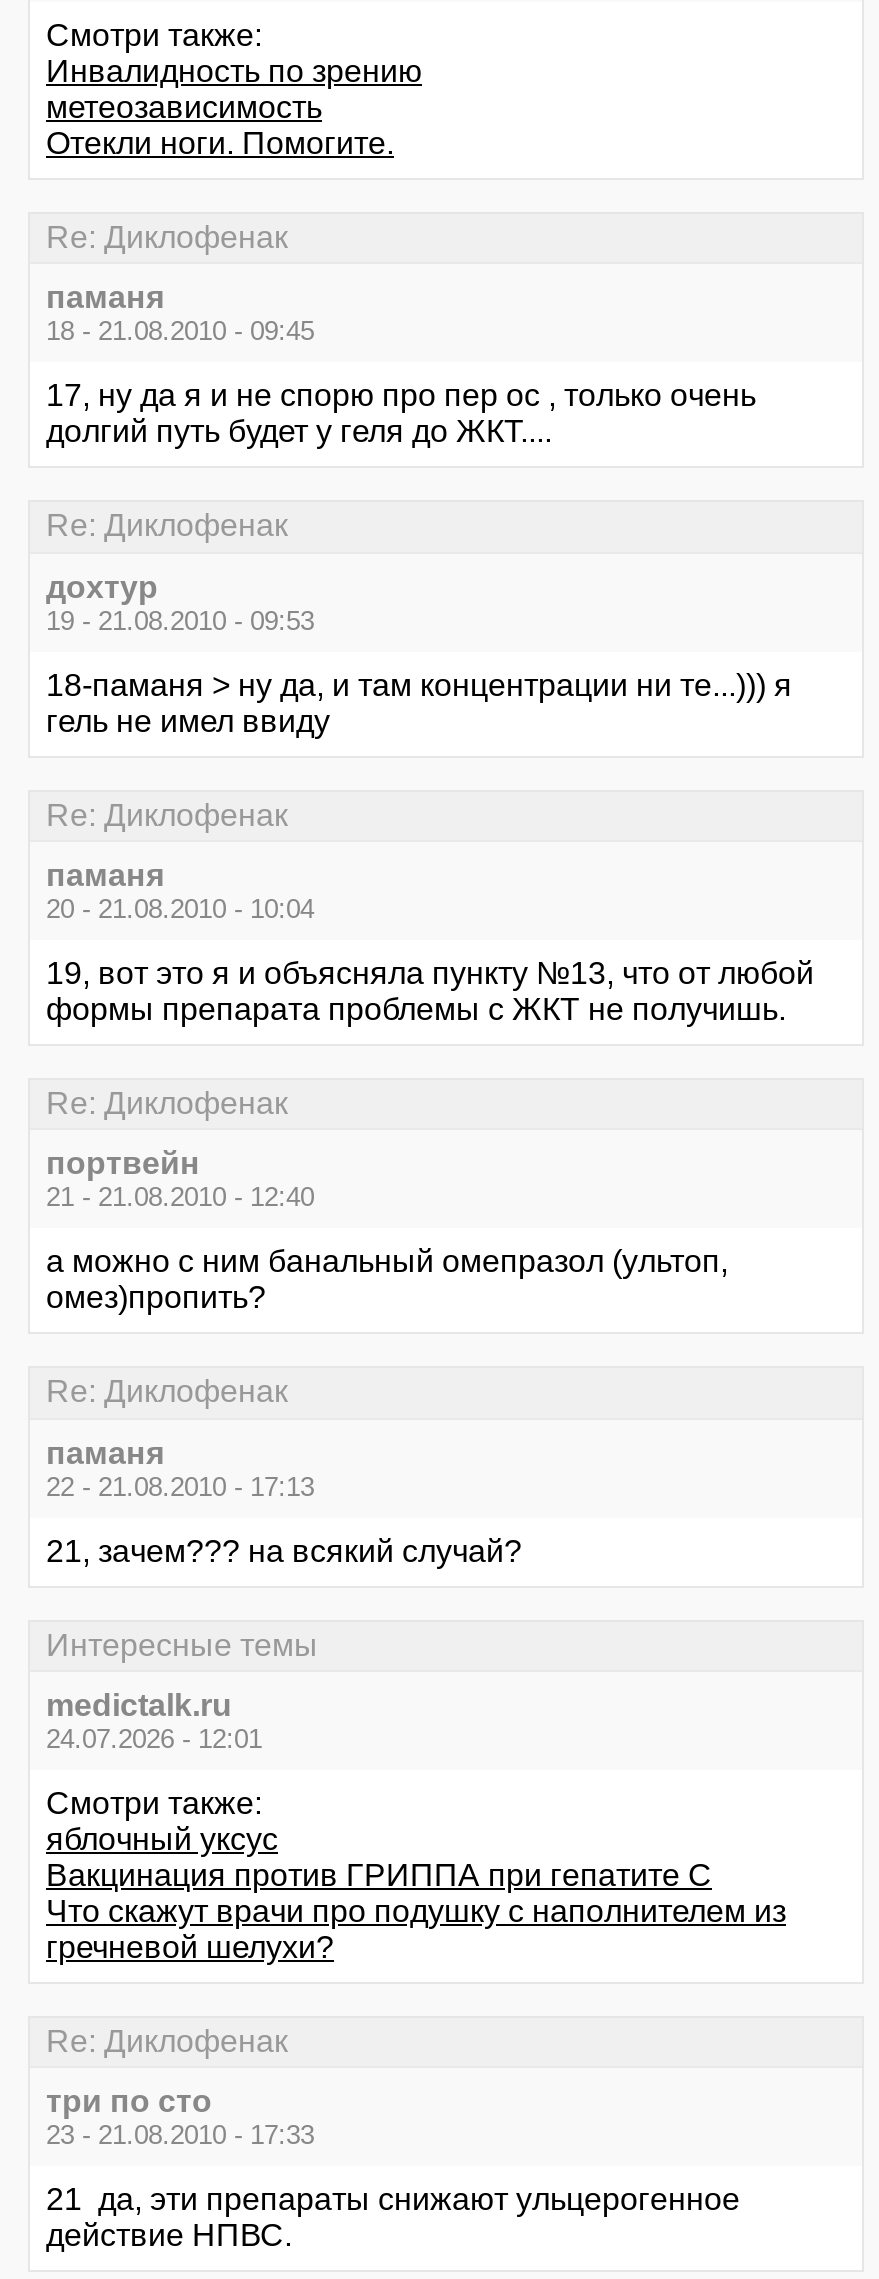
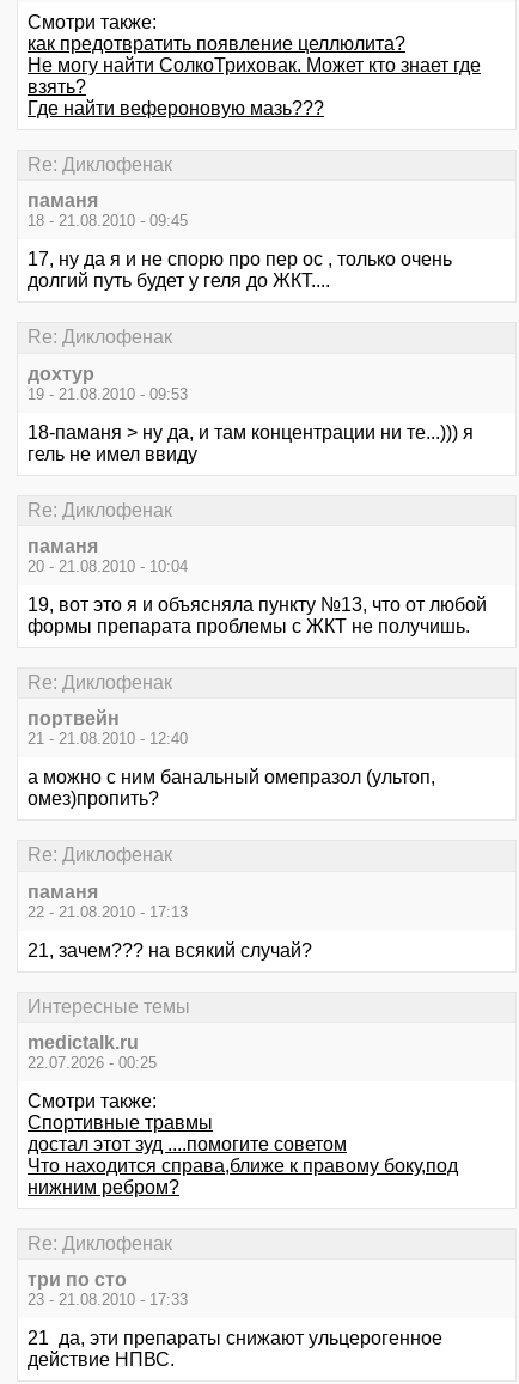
[46,54,422,160] Инвалидность по зрению | метеозависимость | Отекли ноги. Помогите. -> [28,33,481,118] как предотвратить появление целлюлита? | Не могу найти СолкоТриховак. Может кто знает где | взять? | Где найти вефероновую мазь???
[46,1724,262,1754] 24.07.2026 - 12:01 -> [28,1054,157,1072] 22.07.2026 - 00:25
[46,1822,786,1964] яблочный уксус | Вакцинация против ГРИППА при гепатите С | Что скажут врачи про подушку с наполнителем из | гречневой шелухи? -> [28,1112,458,1197] Спортивные травмы | достал этот зуд ....помогите советом | Что находится справа,ближе к правому боку,под | нижним ребром?

